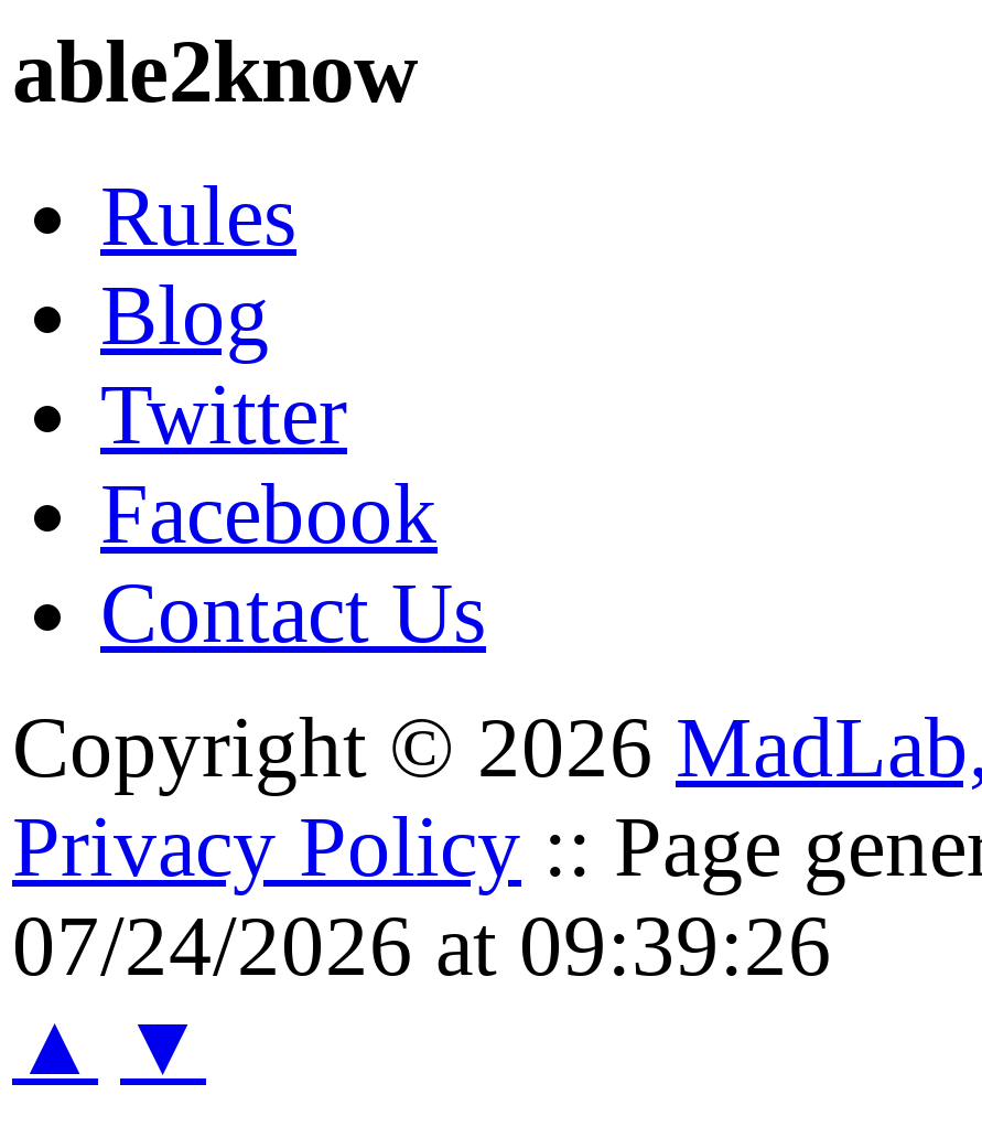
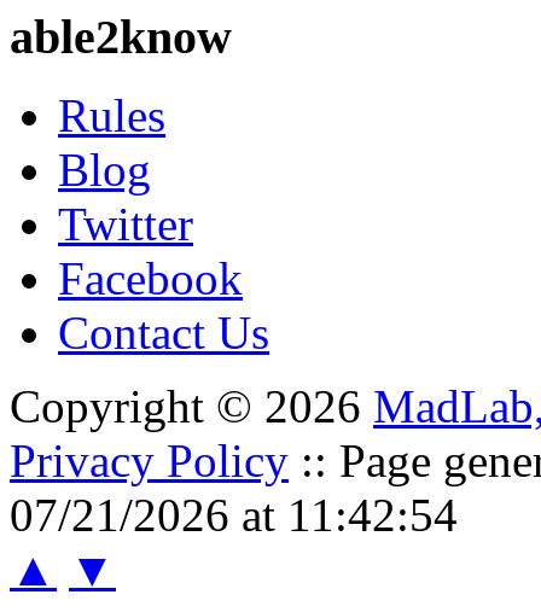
[12,898,832,993] 07/24/2026 at 09:39:26 -> [10,489,458,541] 07/21/2026 at 11:42:54

